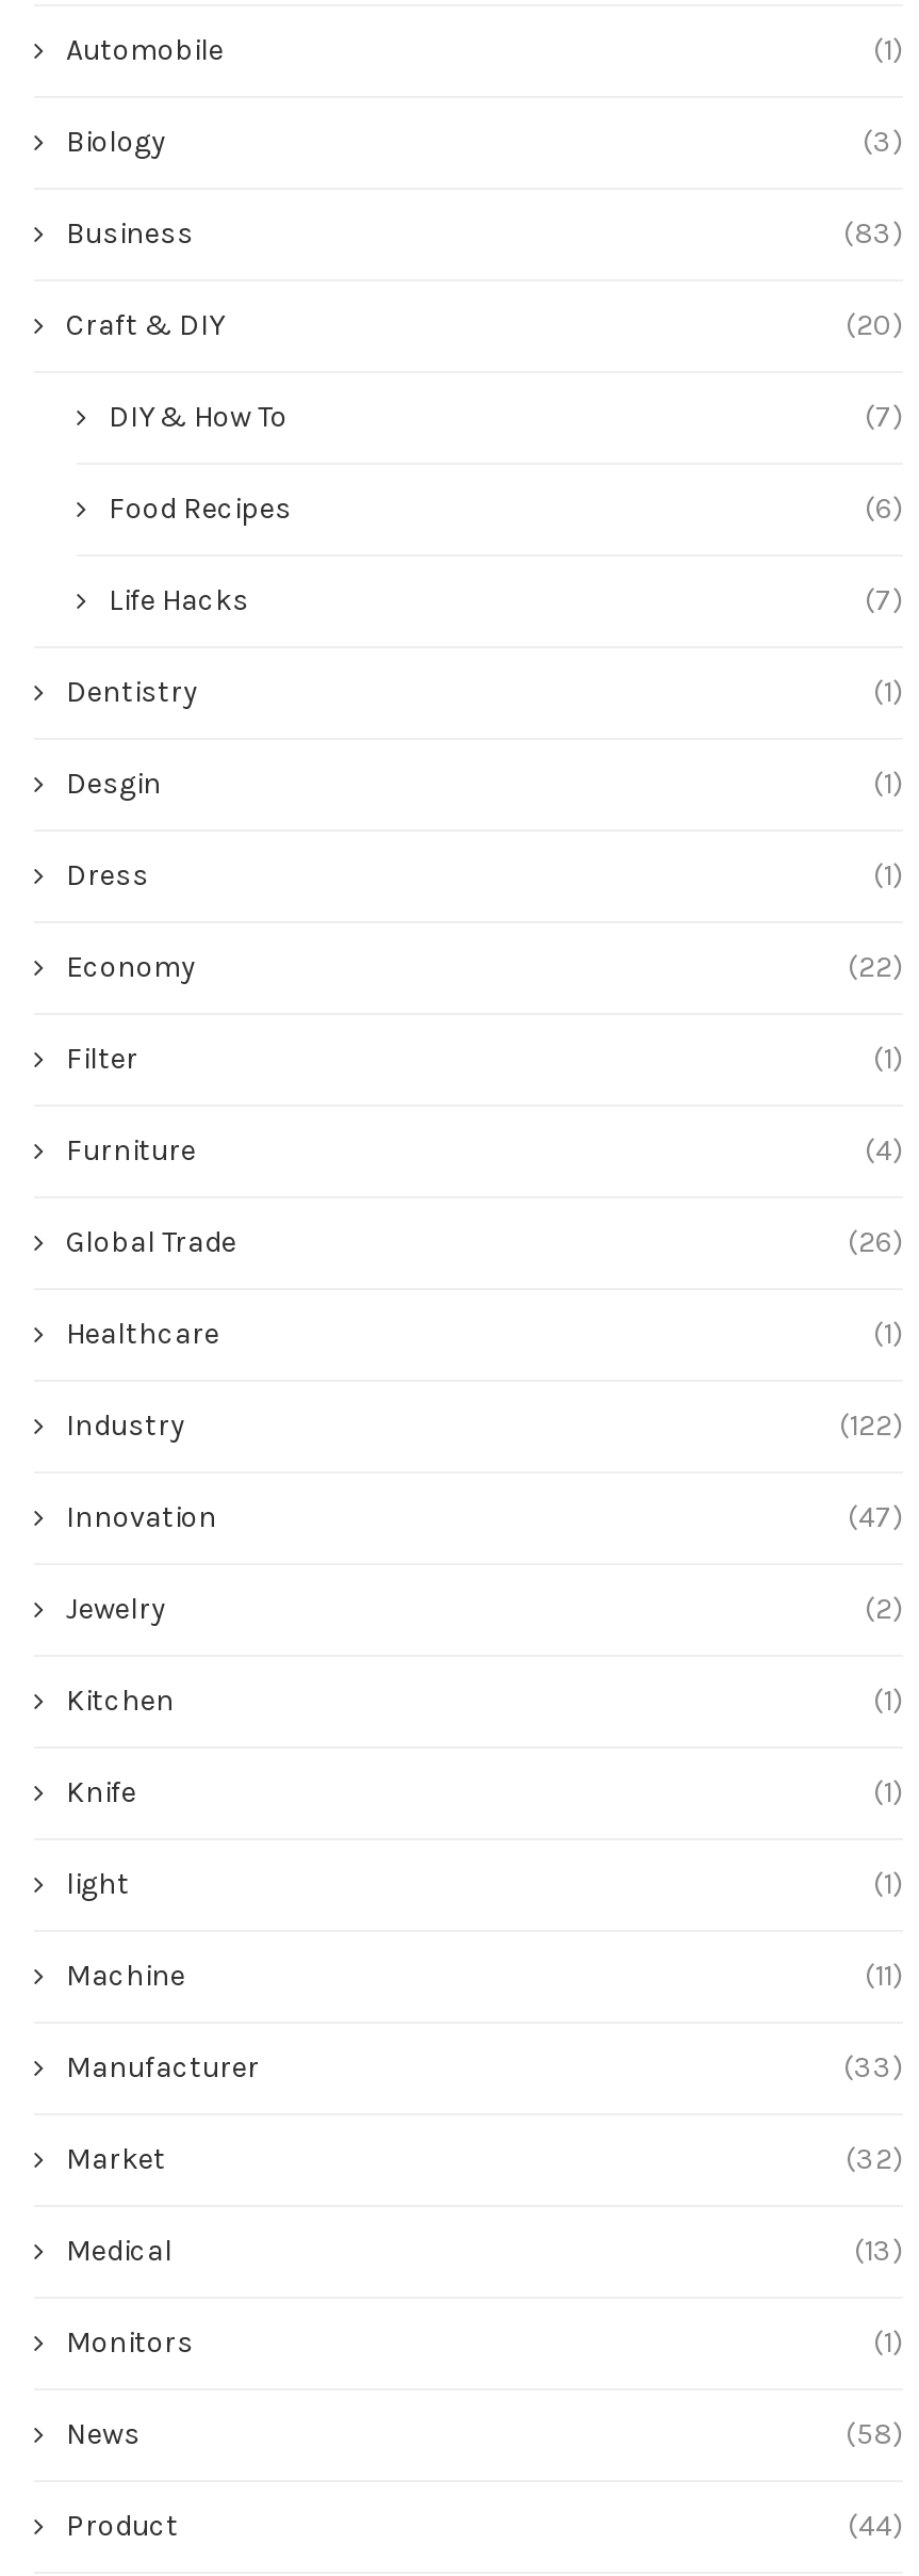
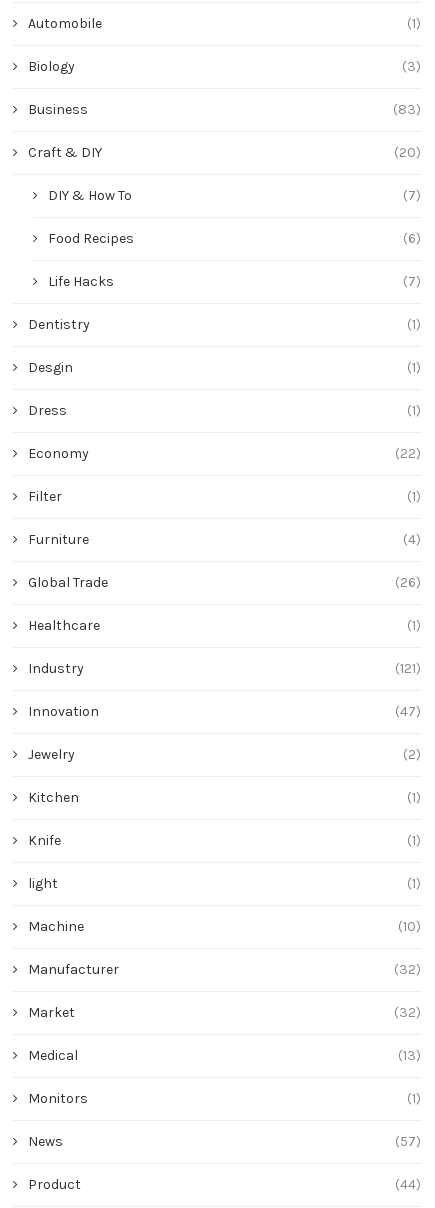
[839,1408,903,1444] (122) -> [395,660,421,677] (121)
[865,1958,903,1994] (11) -> [398,918,421,935] (10)
[843,2049,903,2086] (33) -> [394,961,421,978] (32)
[846,2416,903,2453] (58) -> [395,1133,421,1150] (57)

